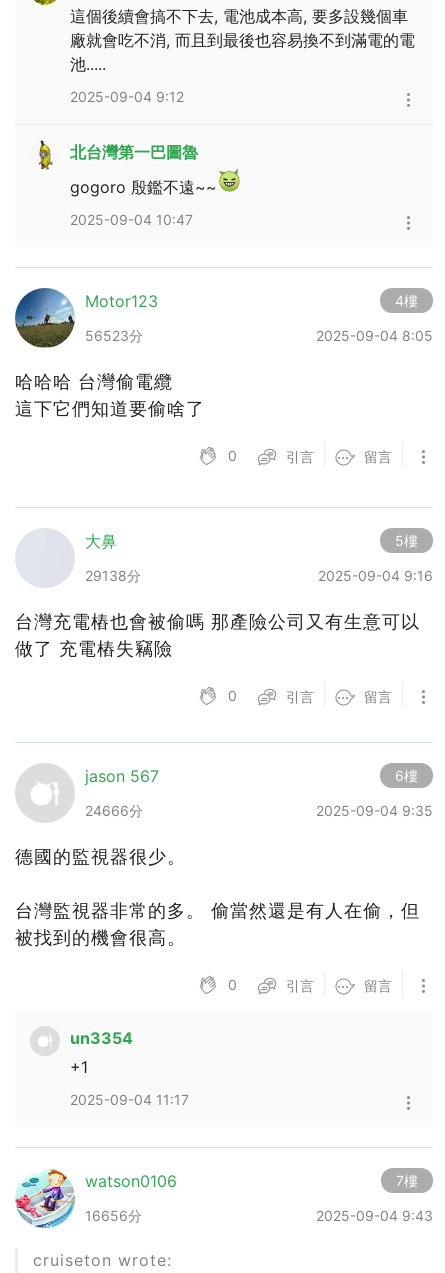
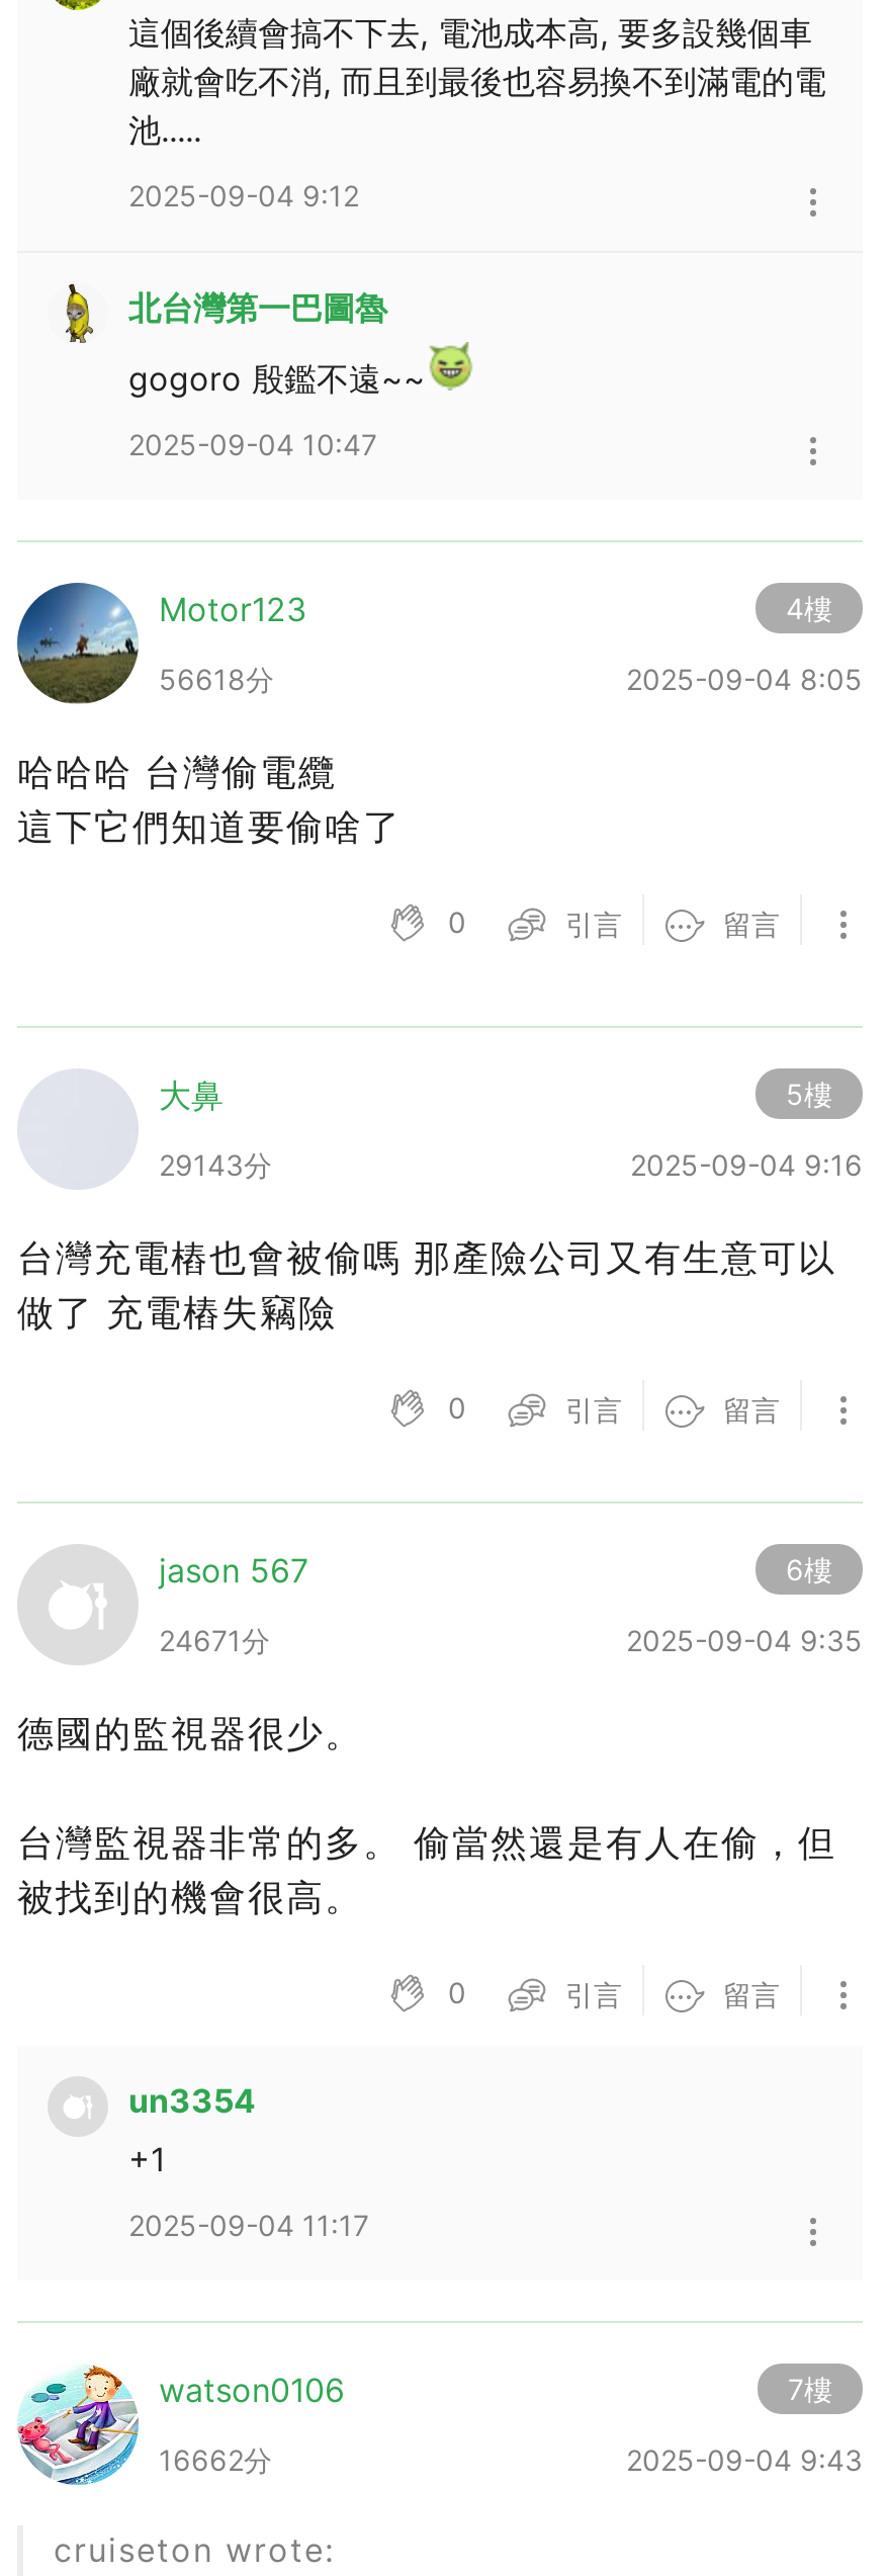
[85,327,143,344] 56523分 -> [159,662,274,697] 56618分
[85,567,141,584] 29138分 -> [159,1148,272,1182] 29143分
[85,802,143,819] 24666分 -> [159,1624,270,1658] 24671分
[85,1207,142,1224] 16656分 -> [159,2443,272,2477] 16662分

